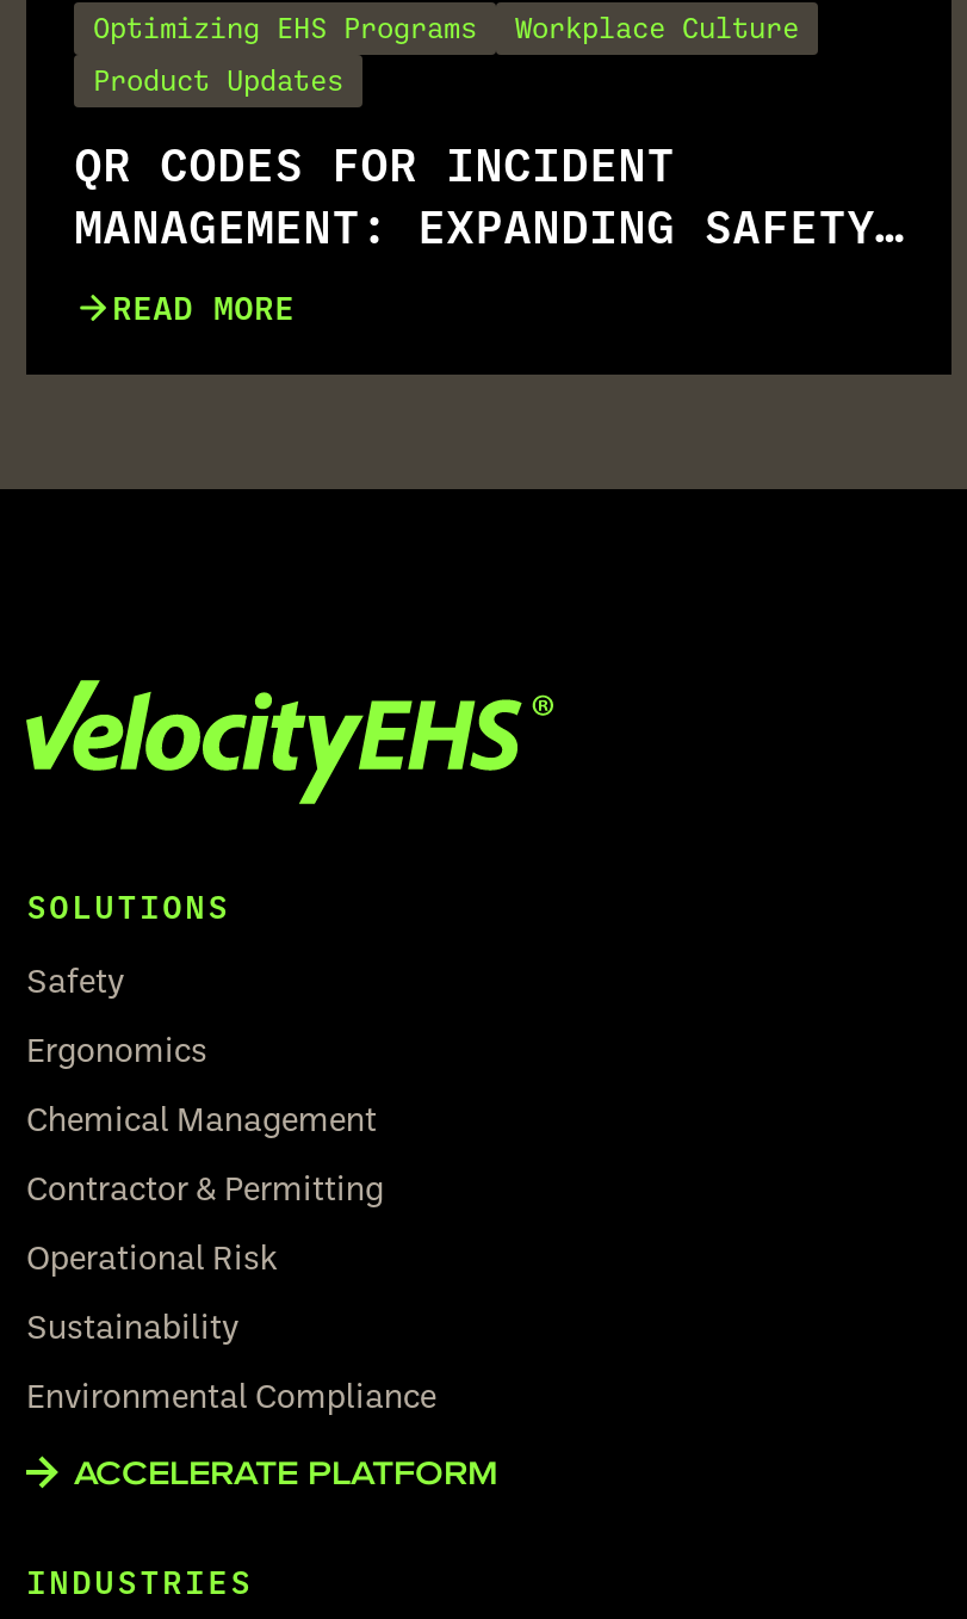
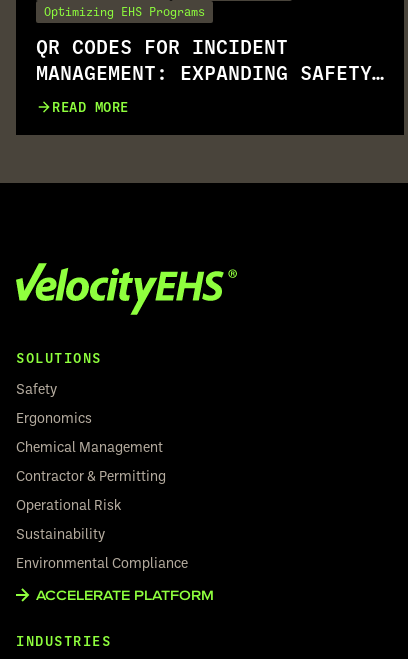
[93,11,799,97] Workplace Culture | Product Updates -> none

